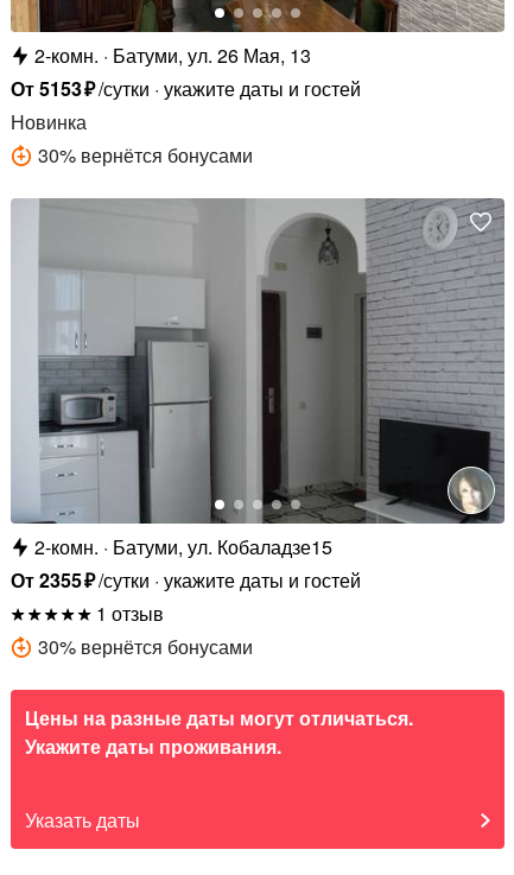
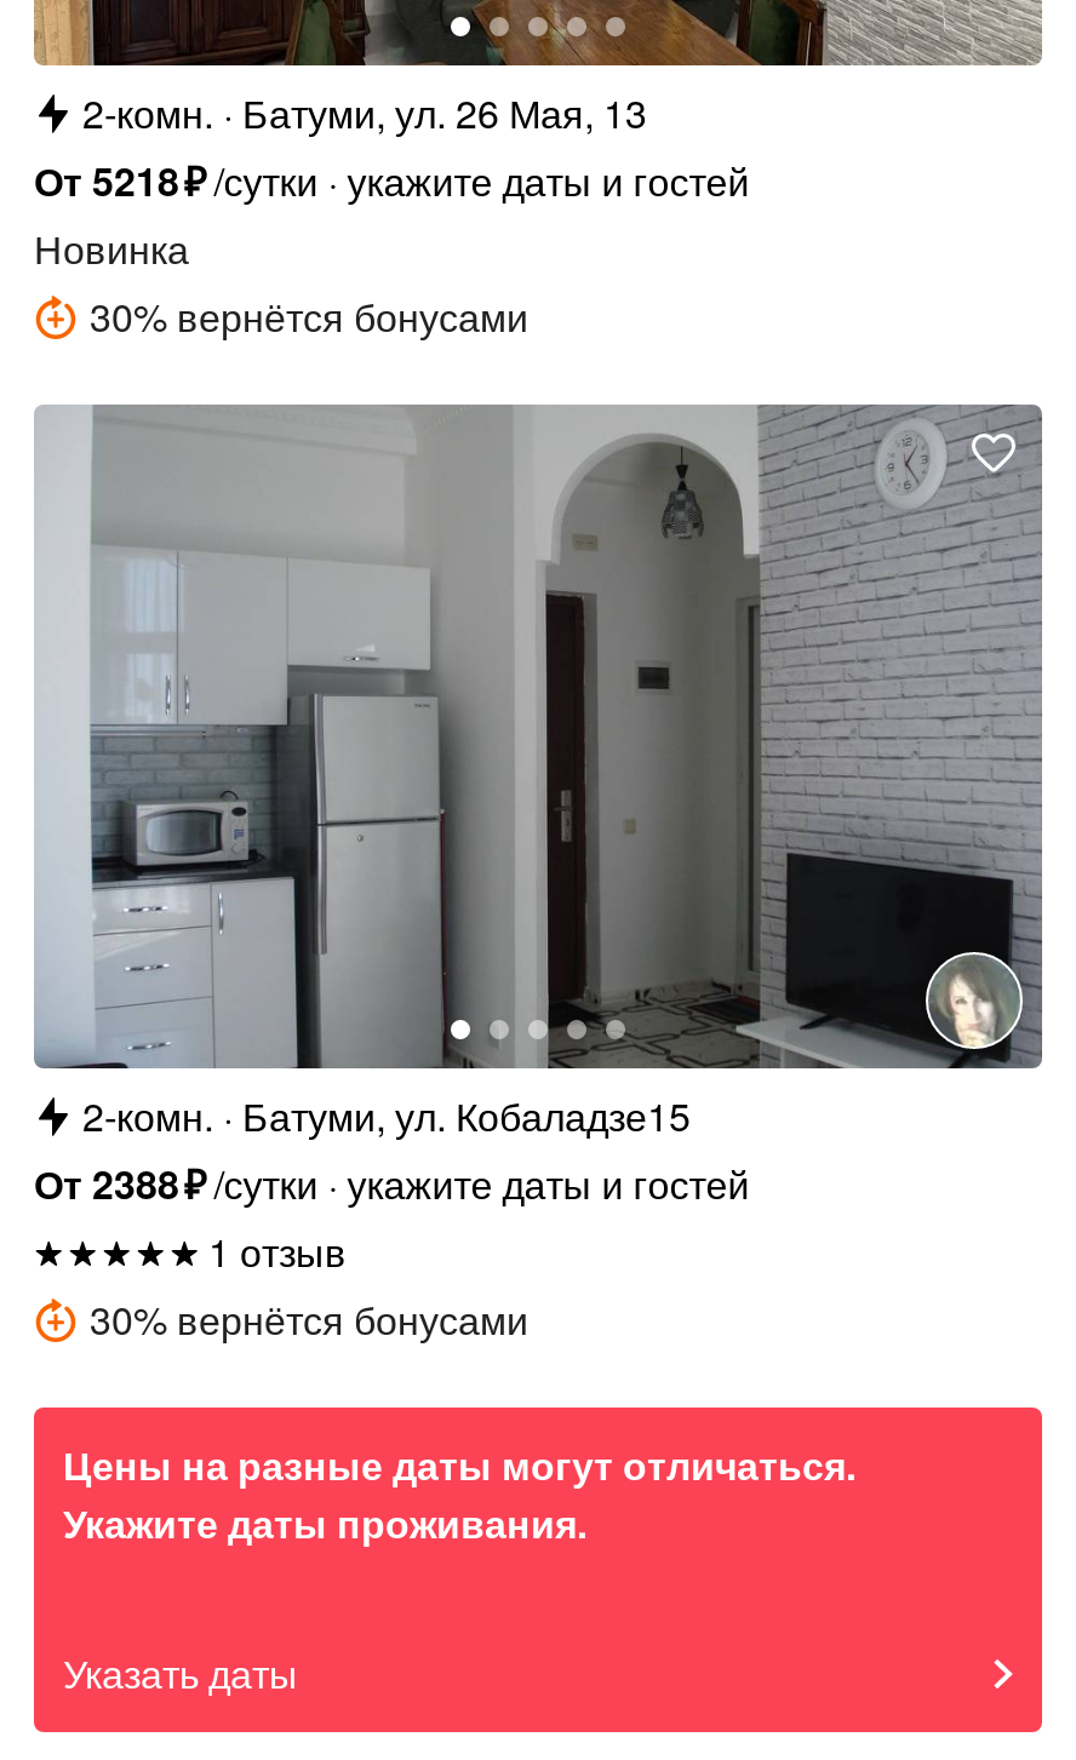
[11,74,361,102] От 5153₽ /сутки укажите даты и гостей -> [34,151,749,207] От 5218₽ /сутки укажите даты и гостей
[11,566,361,594] От 2355₽ /сутки укажите даты и гостей -> [34,1156,749,1212] От 2388₽ /сутки укажите даты и гостей

